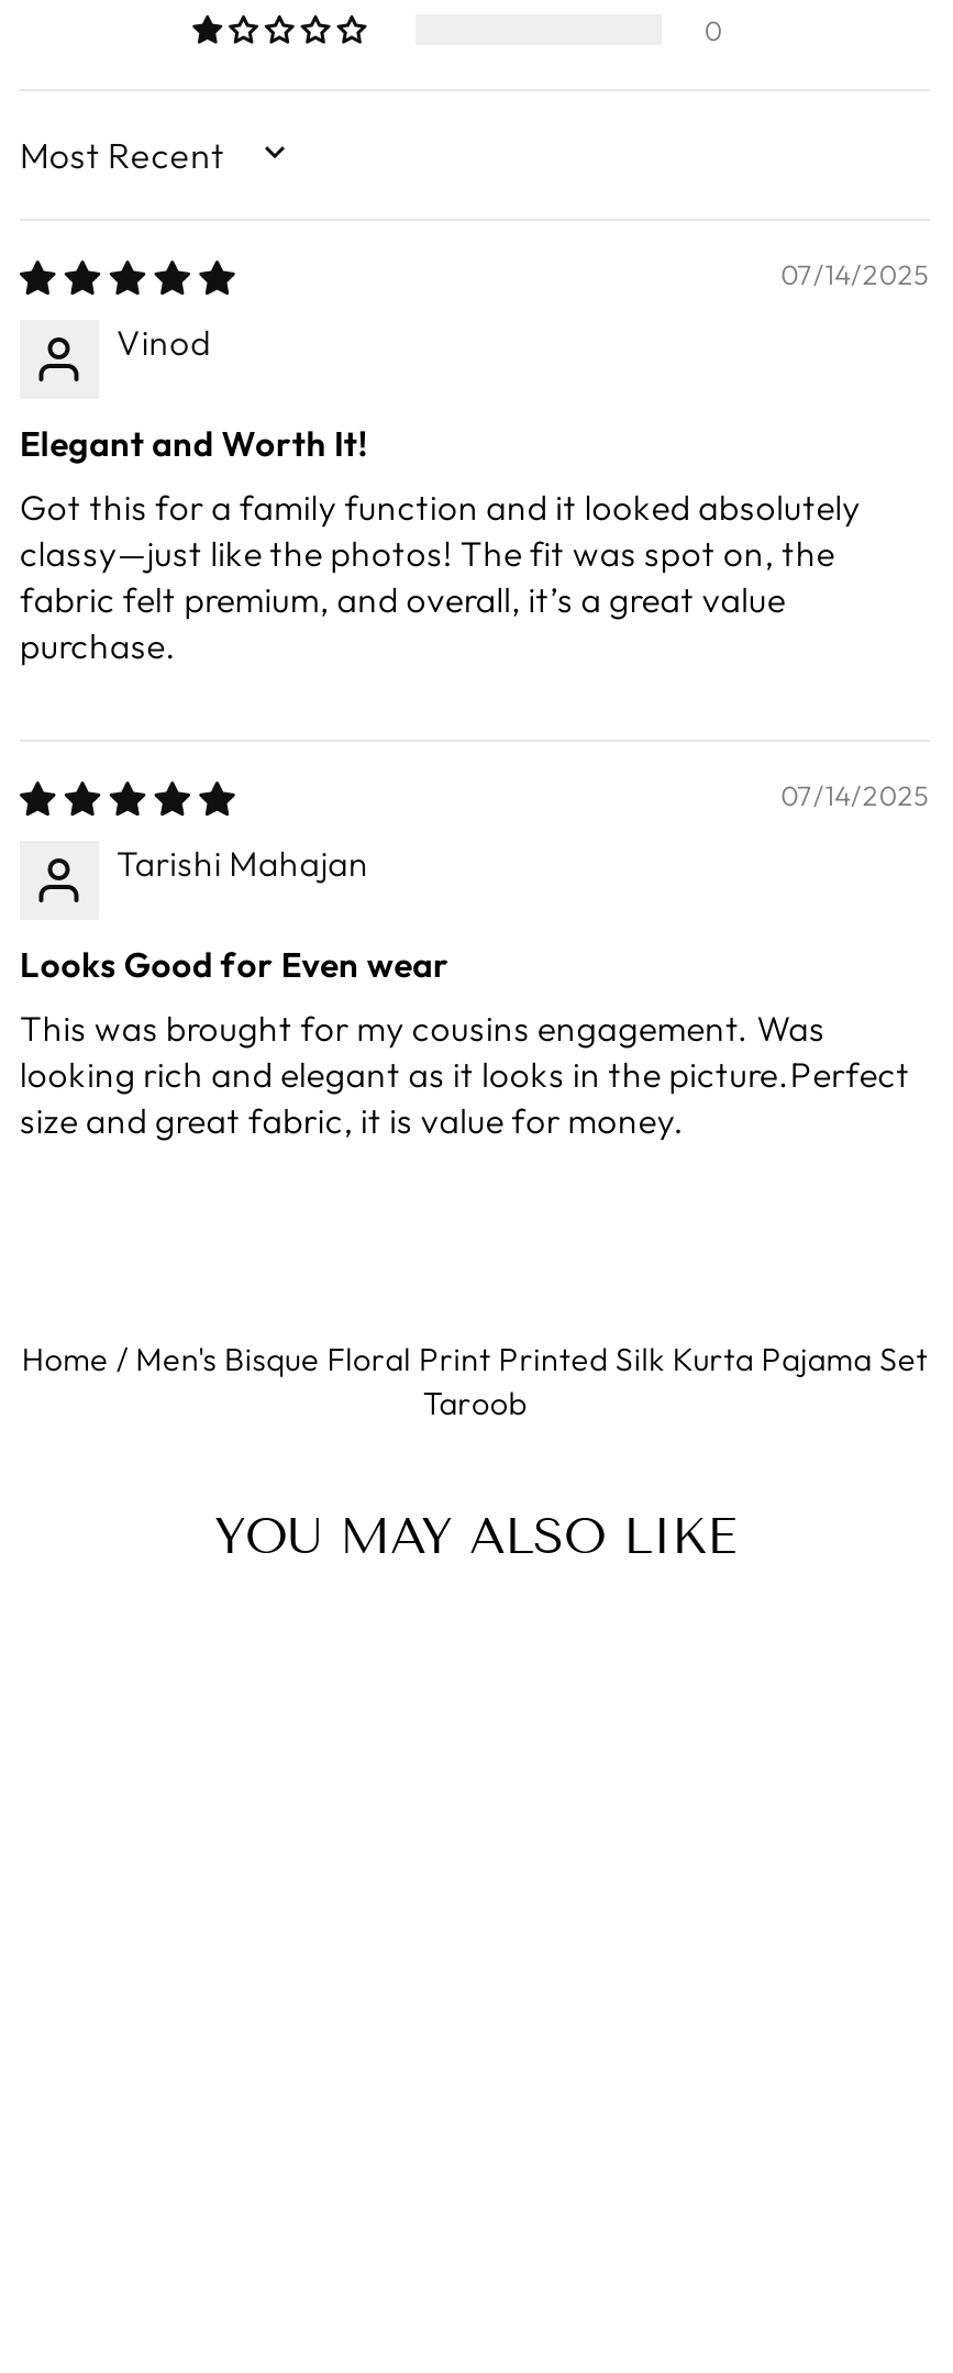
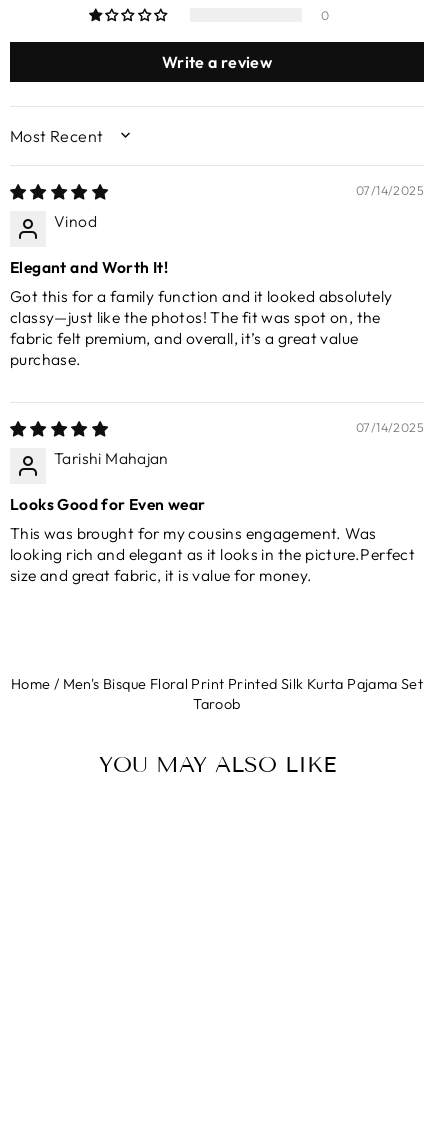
none -> [162,52,272,72] Write a review

